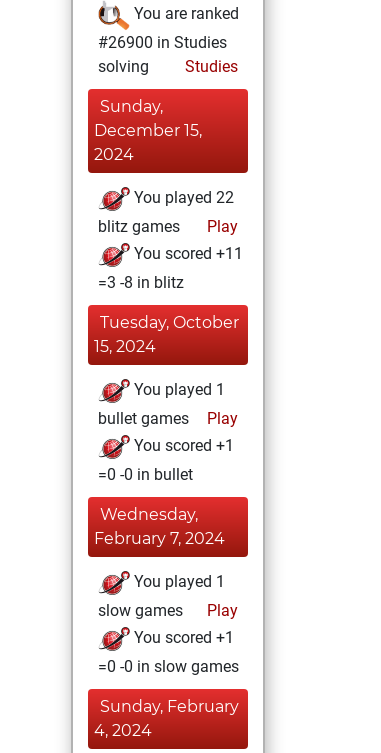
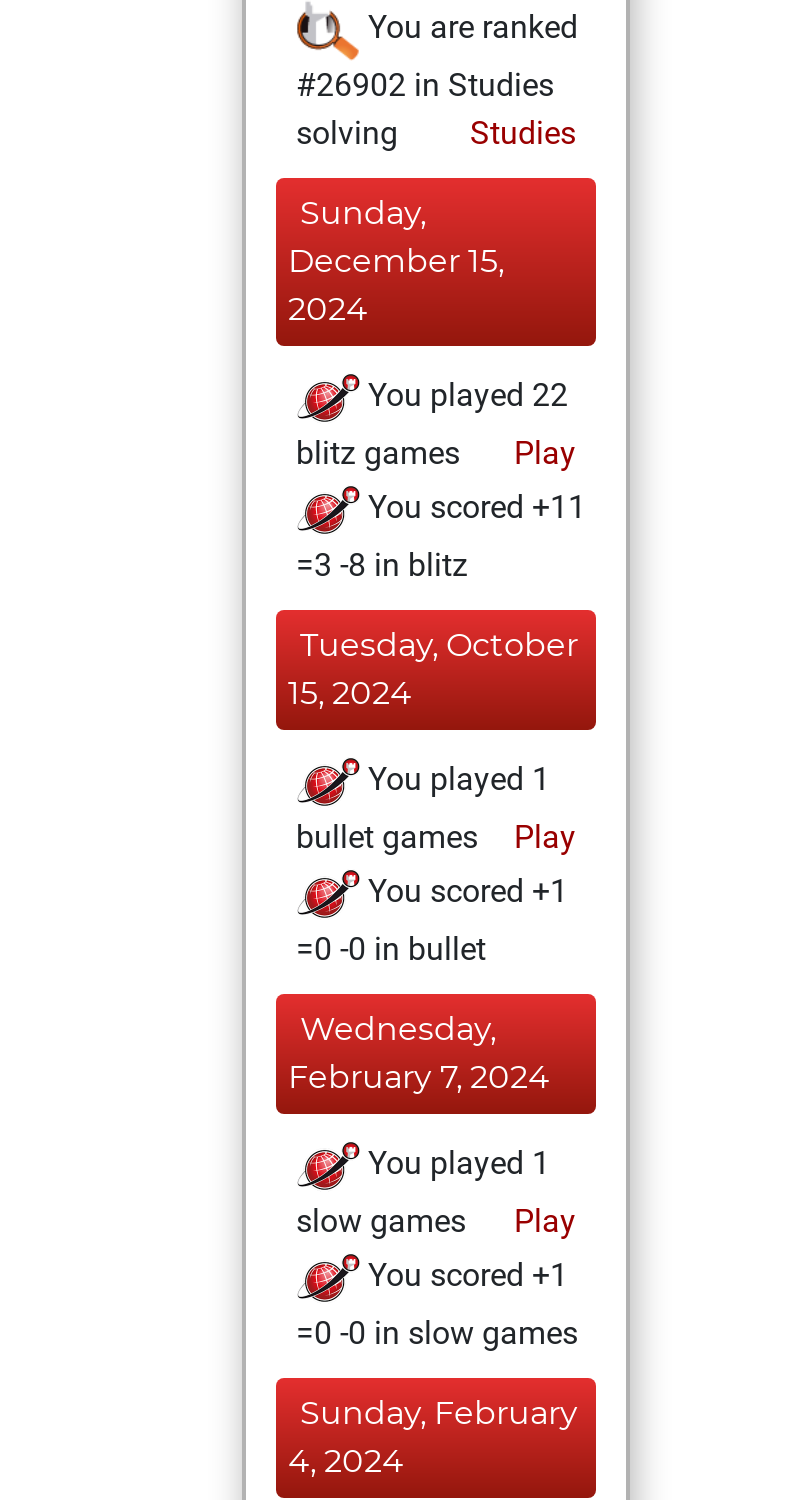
[98,33,227,52] #26900 in Studies -> [296,66,554,104] #26902 in Studies

